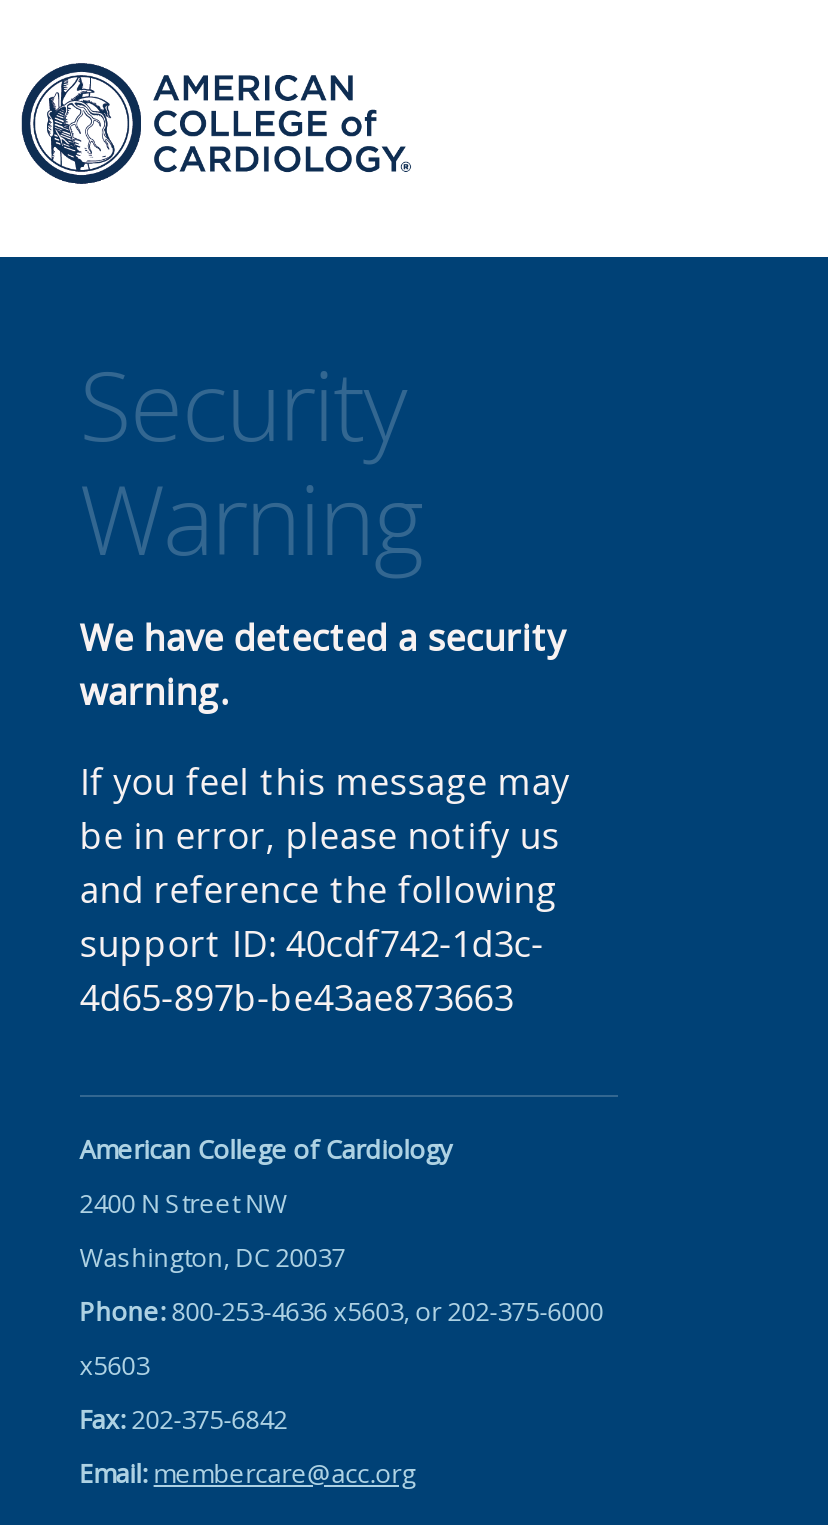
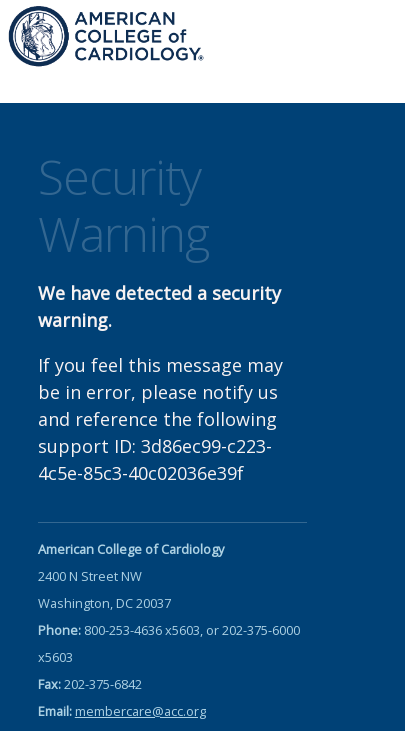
[80,919,544,1021] support ID: 40cdf742-1d3c- | 4d65-897b-be43ae873663 -> [38,434,272,485] support ID: 3d86ec99-c223- | 4c5e-85c3-40c02036e39f

